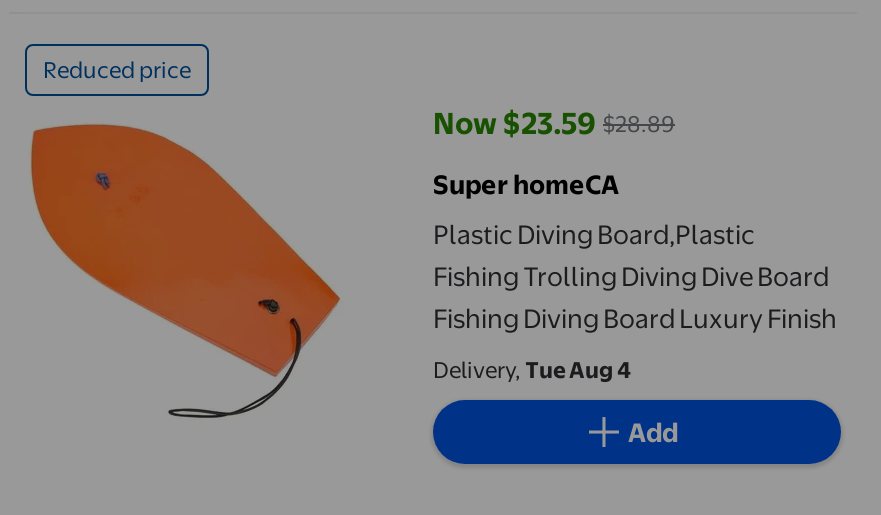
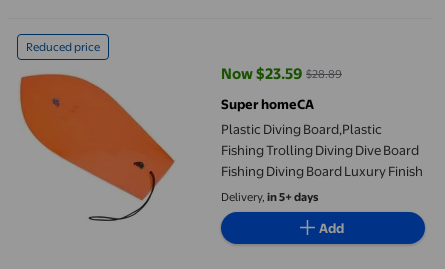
[433,356,631,384] Delivery, Tue Aug 4 -> [221,190,319,204] Delivery, in 5+ days

